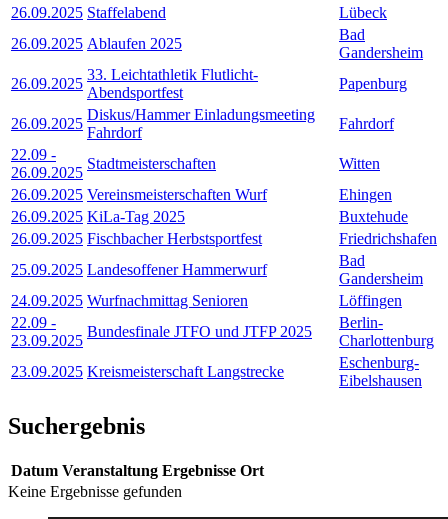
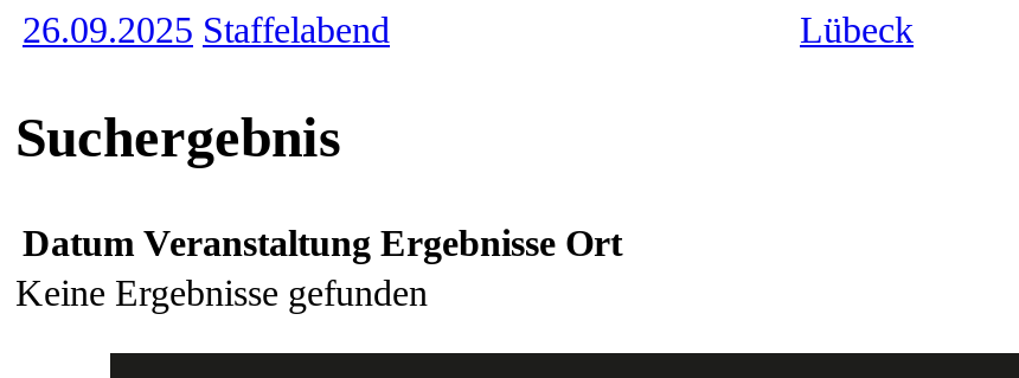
[11,26,423,92] Bad | Gandersheim | 26.09.2025 -> none
[11,35,182,52] 26.09.2025 Ablaufen 2025 -> none
[87,66,258,101] 33. Leichtathletik Flutlicht- | Abendsportfest -> none
[11,75,407,132] Papenburg | 26.09.2025 -> none
[87,106,315,141] Diskus/Hammer Einladungsmeeting | Fahrdorf -> none
[11,115,394,181] Fahrdorf | 22.09 - | 26.09.2025 -> none
[11,155,437,278] Stadtmeisterschaften | Witten | 26.09.2025 Vereinsmeisterschaften Wurf | Ehingen | 26.09.2025 KiLa-Tag 2025 | Buxtehude | 26.09.2025 Fischbacher Herbstsportfest | Friedrichshafen | 25.09.2025 Landesoffener Hammerwurf -> none
[11,252,423,349] Bad | Gandersheim | 24.09.2025 Wurfnachmittag Senioren | Löffingen | 22.09 - | 23.09.2025 -> none
[11,314,434,380] Berlin- | Charlottenburg | 23.09.2025 Kreismeisterschaft Langstrecke -> none
[87,323,312,340] Bundesfinale JTFO und JTFP 2025 -> none
[339,354,422,389] Eschenburg- | Eibelshausen -> none

